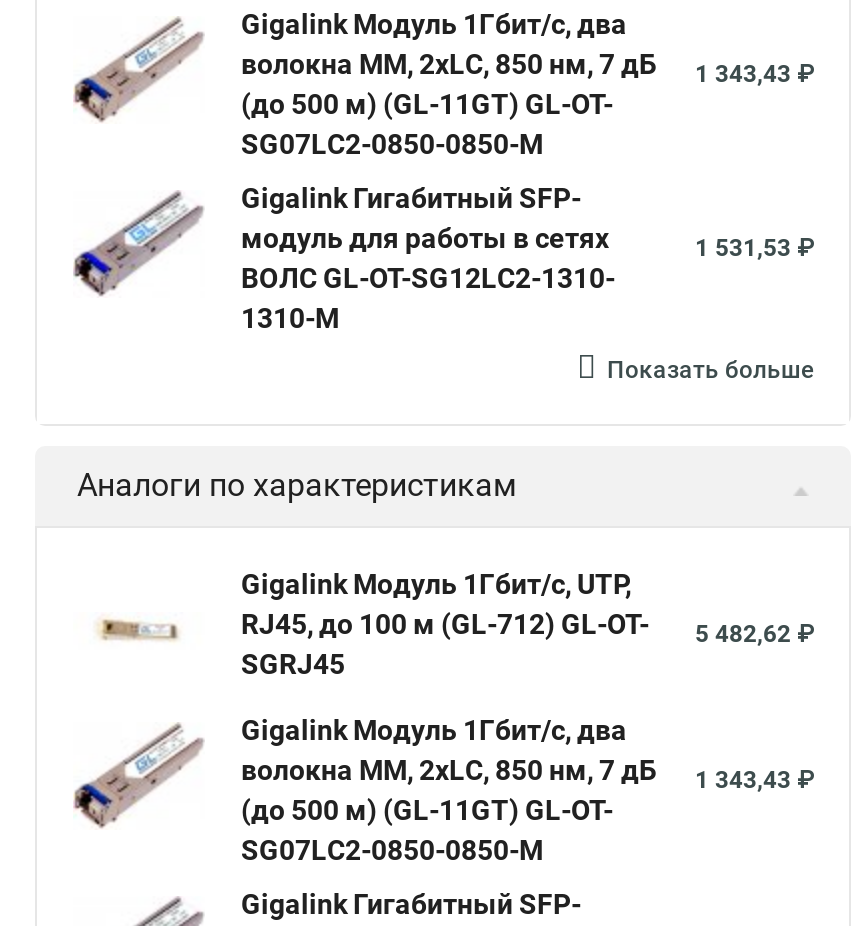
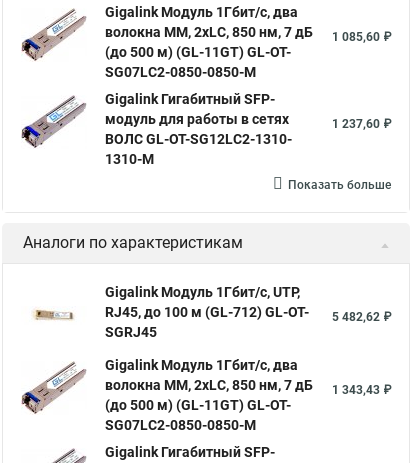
[241,48,813,88] волокна МM, 2xLC, 850 нм, 7 дБ 1 343,43 ₽ -> [105,24,391,44] волокна МM, 2xLC, 850 нм, 7 дБ 1 085,60 ₽
[695,234,813,262] 1 531,53 ₽ -> [332,117,391,131] 1 237,60 ₽

